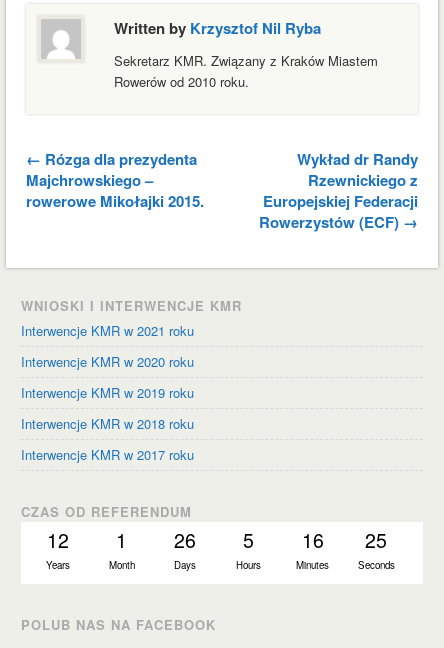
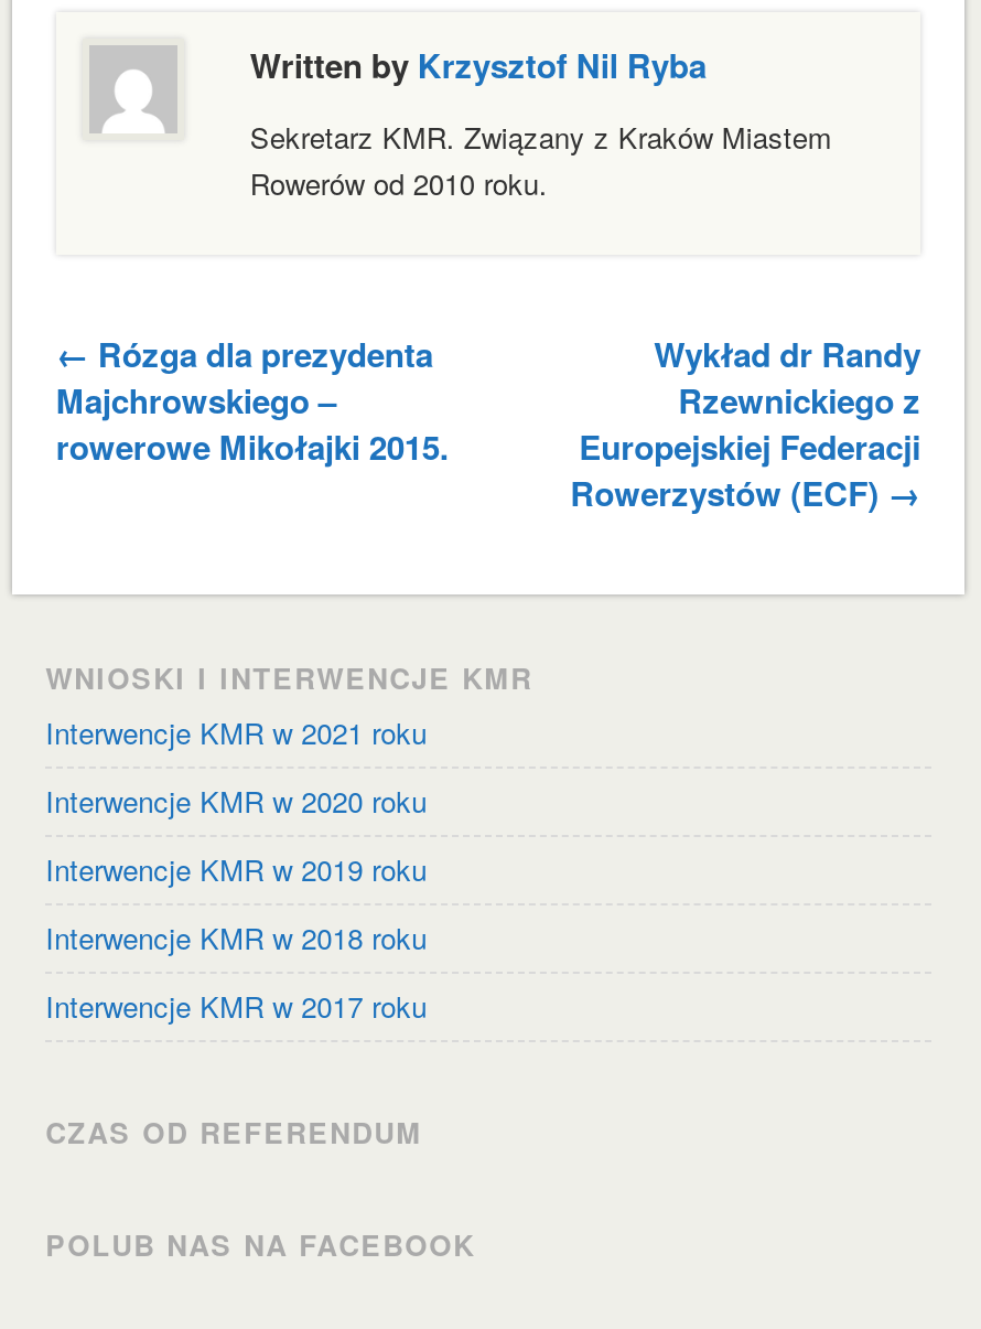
[46,526,70,572] 12 | Years -> none
[109,526,135,572] 1 | Month -> none
[174,526,196,572] 26 | Days -> none
[236,526,261,572] 5 | Hours -> none
[296,526,329,572] 16 | Minutes -> none
[358,526,395,572] 25 | Seconds -> none

